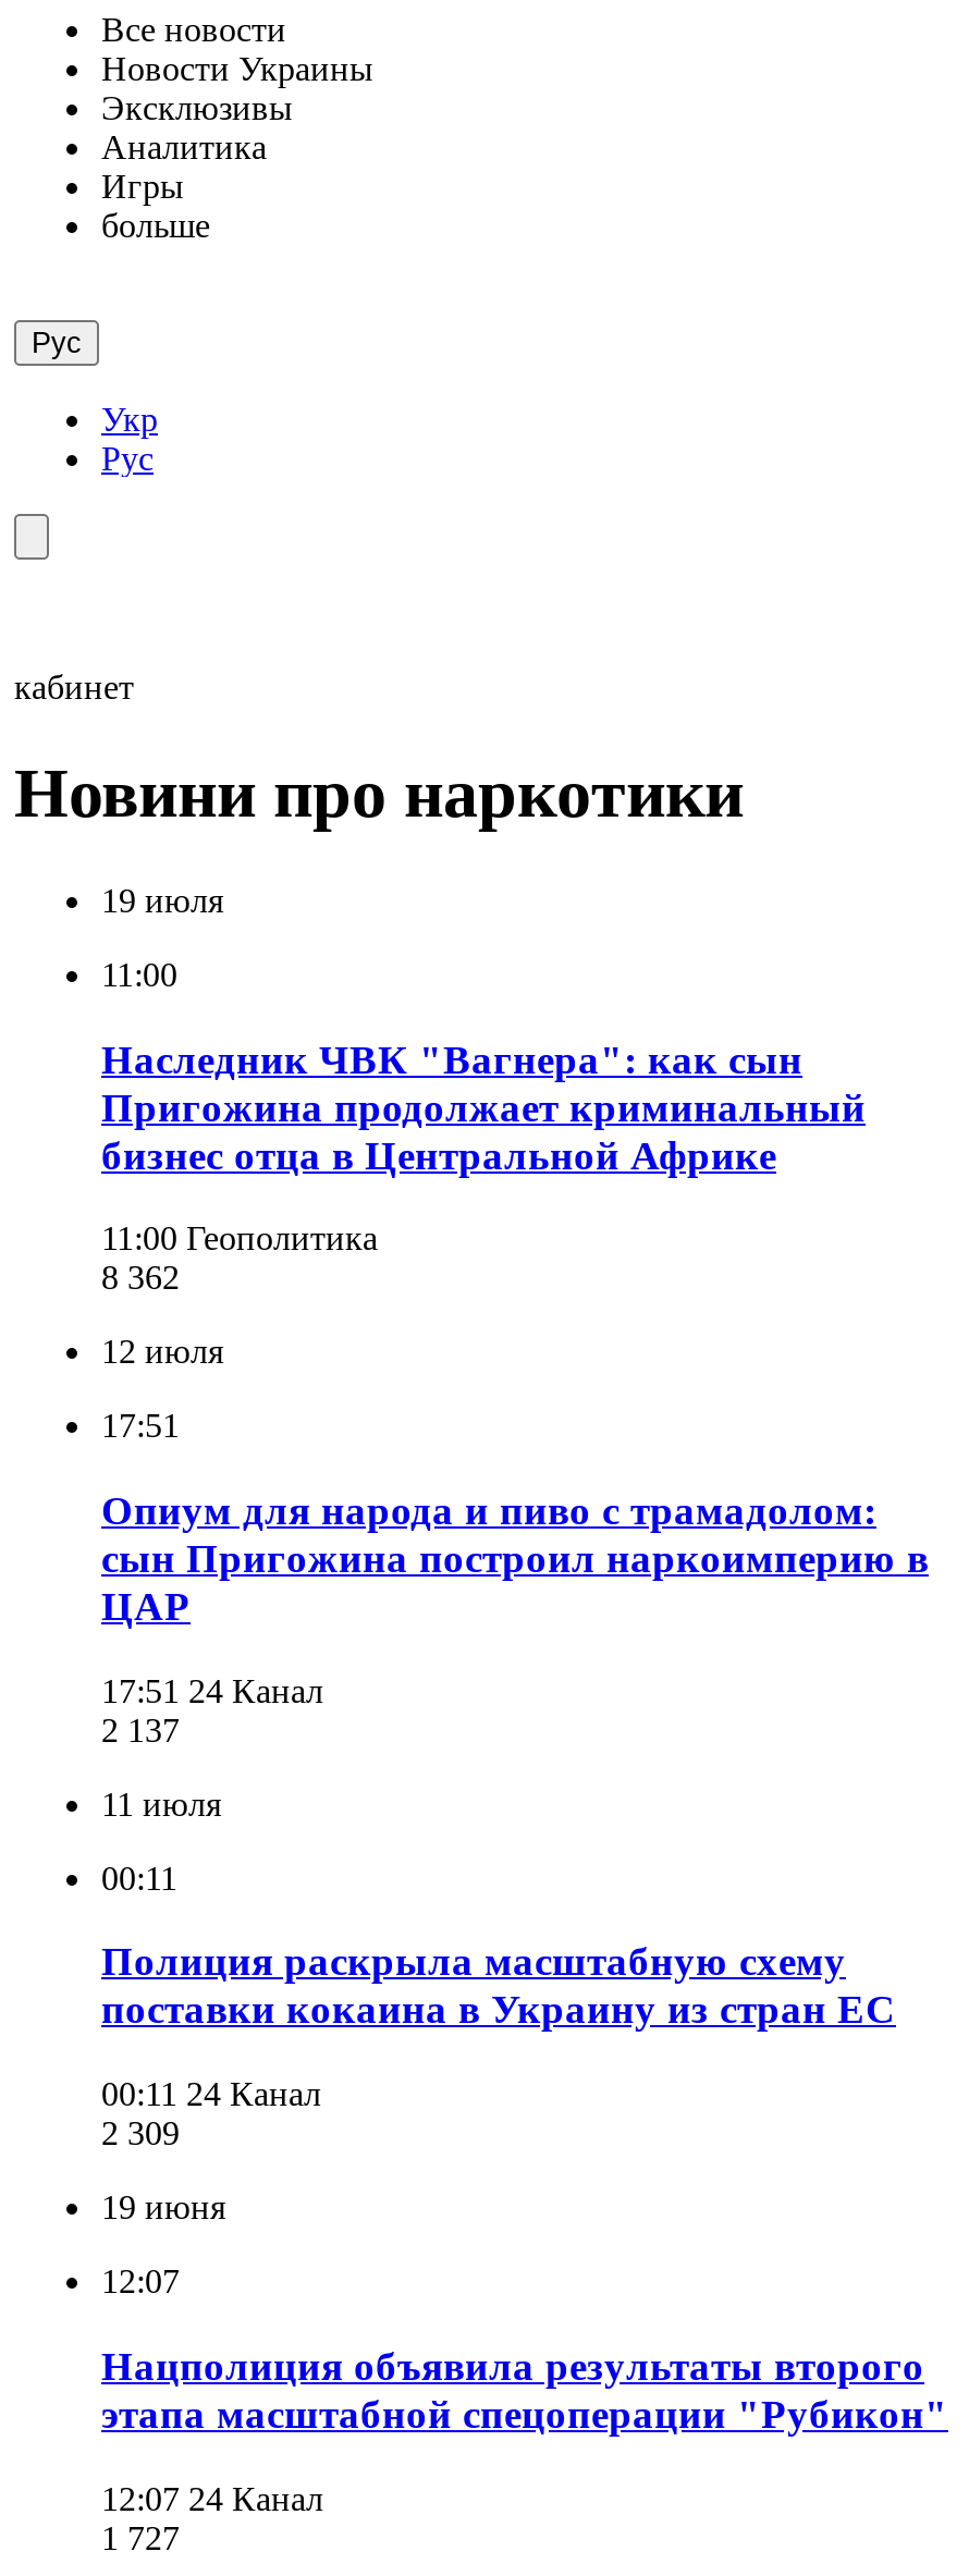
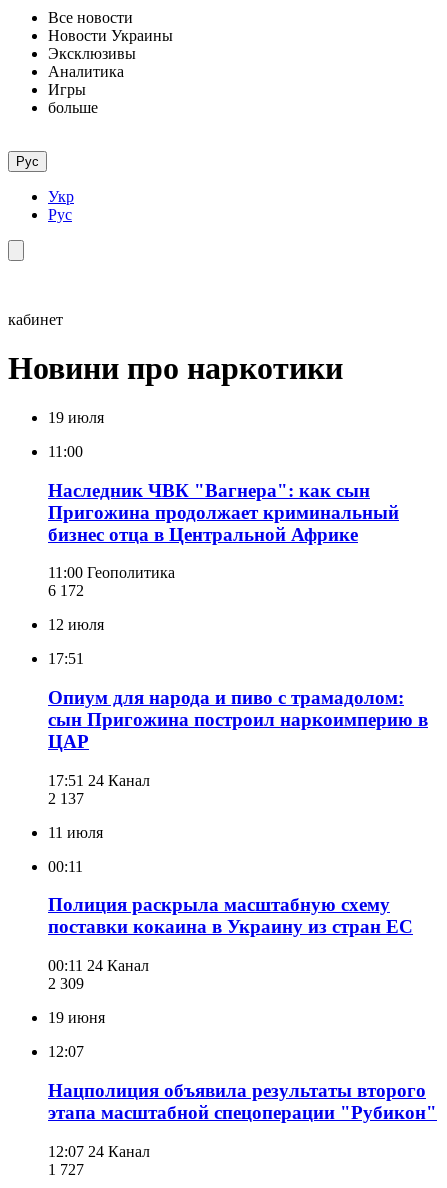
[101,1259,180,1296] 8 362 -> [48,582,84,599] 6 172

